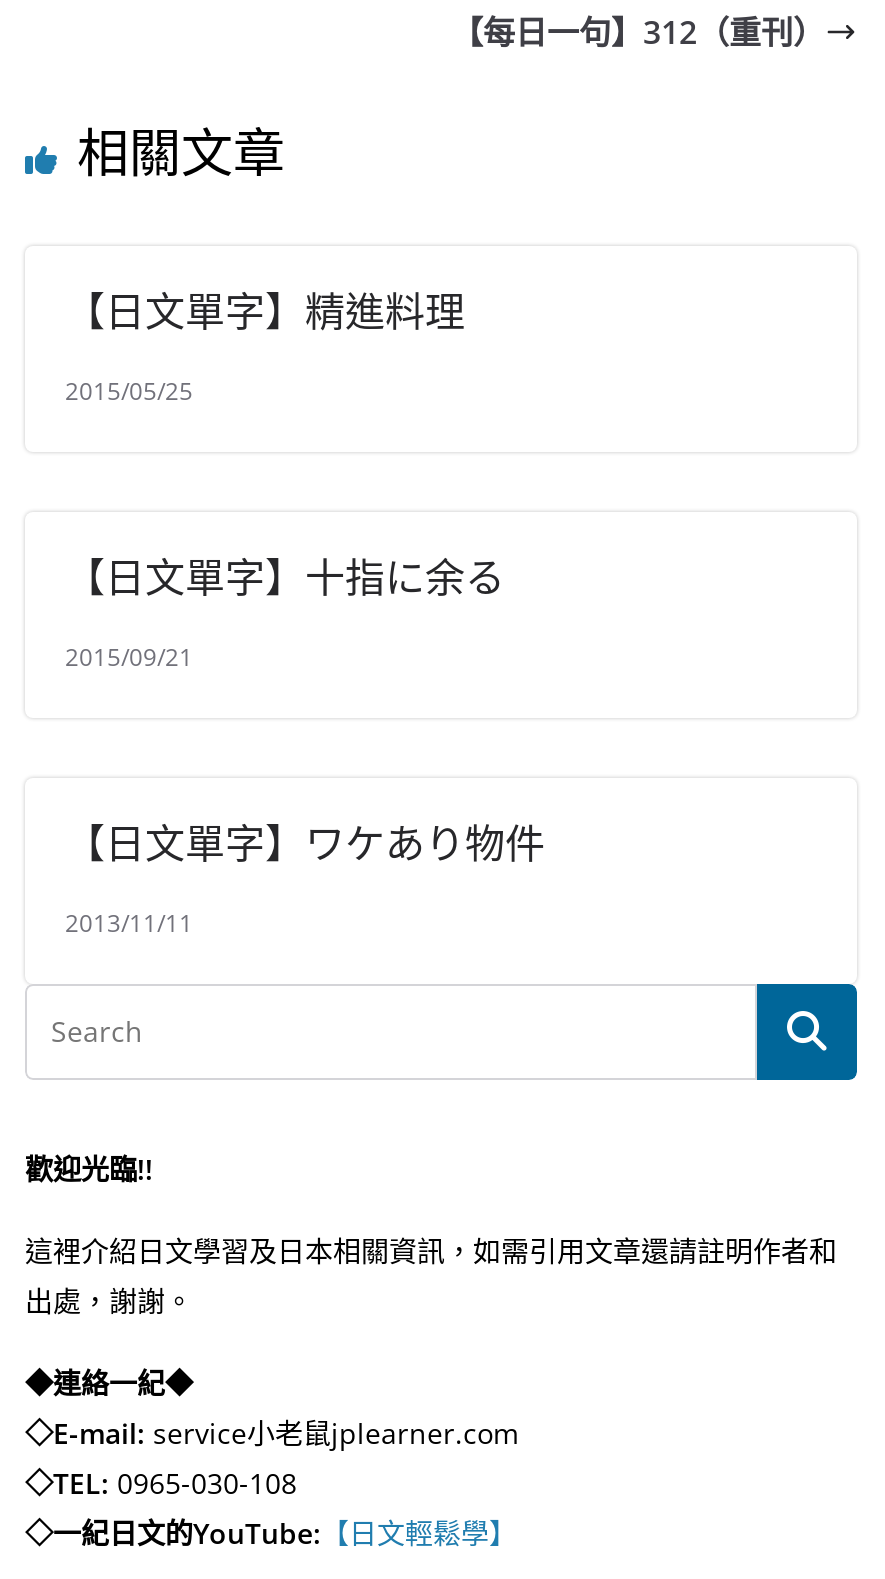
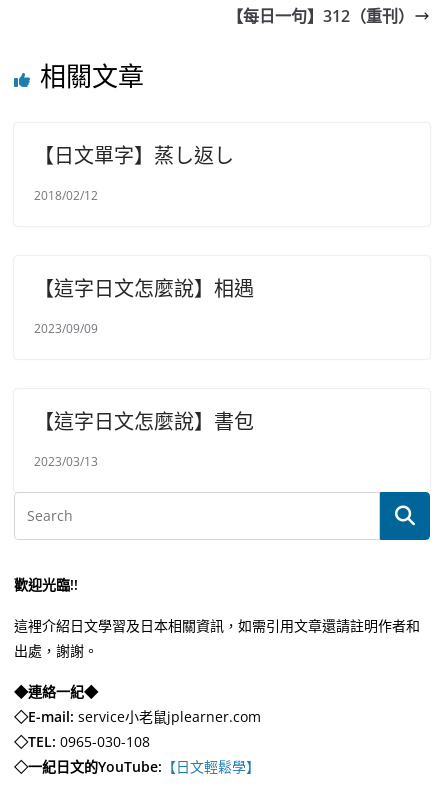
[65,284,465,338] 【日文單字】精進料理 -> [34,142,234,169] 【日文單字】蒸し返し
[65,374,193,408] 2015/05/25 -> [34,187,98,204] 2018/02/12
[65,550,505,604] 【日文單字】十指に余る -> [34,275,254,302] 【這字日文怎麼說】相遇
[65,640,193,674] 2015/09/21 -> [34,320,98,337] 2023/09/09
[65,816,545,870] 【日文單字】ワケあり物件 -> [34,408,254,435] 【這字日文怎麼說】書包
[65,906,193,940] 2013/11/11 -> [34,453,98,470] 2023/03/13

